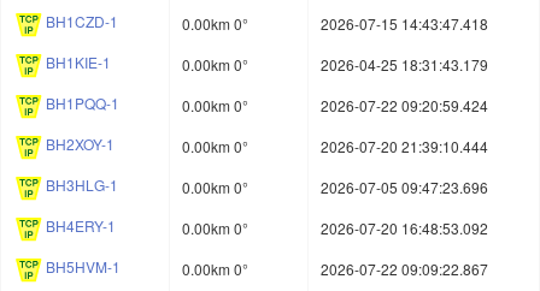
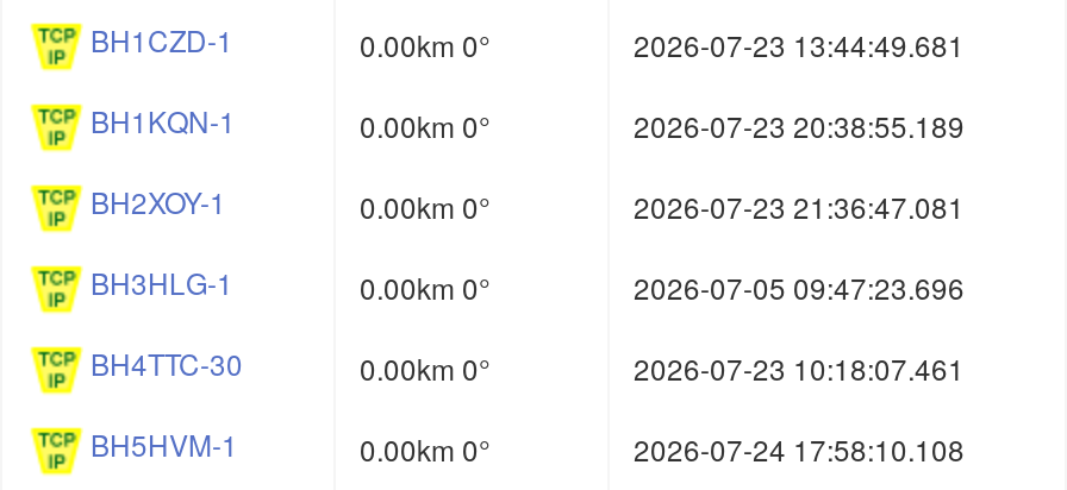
[321,13,488,34] 2026-07-15 14:43:47.418 -> [634,24,965,64] 2026-07-23 13:44:49.681
[46,52,111,72] BH1KIE-1 -> [91,100,236,141] BH1KQN-1
[46,54,488,115] 2026-04-25 18:31:43.179 | BH1PQQ-1 | 0.00km 0° | 2026-07-22 09:20:59.424 -> [634,105,965,145] 2026-07-23 20:38:55.189
[321,136,488,156] 2026-07-20 21:39:10.444 -> [634,186,965,226] 2026-07-23 21:36:47.081
[46,215,116,236] BH4ERY-1 -> [91,343,243,383] BH4TTC-30
[321,218,488,238] 2026-07-20 16:48:53.092 -> [634,347,965,388] 2026-07-23 10:18:07.461
[321,259,488,279] 2026-07-22 09:09:22.867 -> [634,428,965,469] 2026-07-24 17:58:10.108

